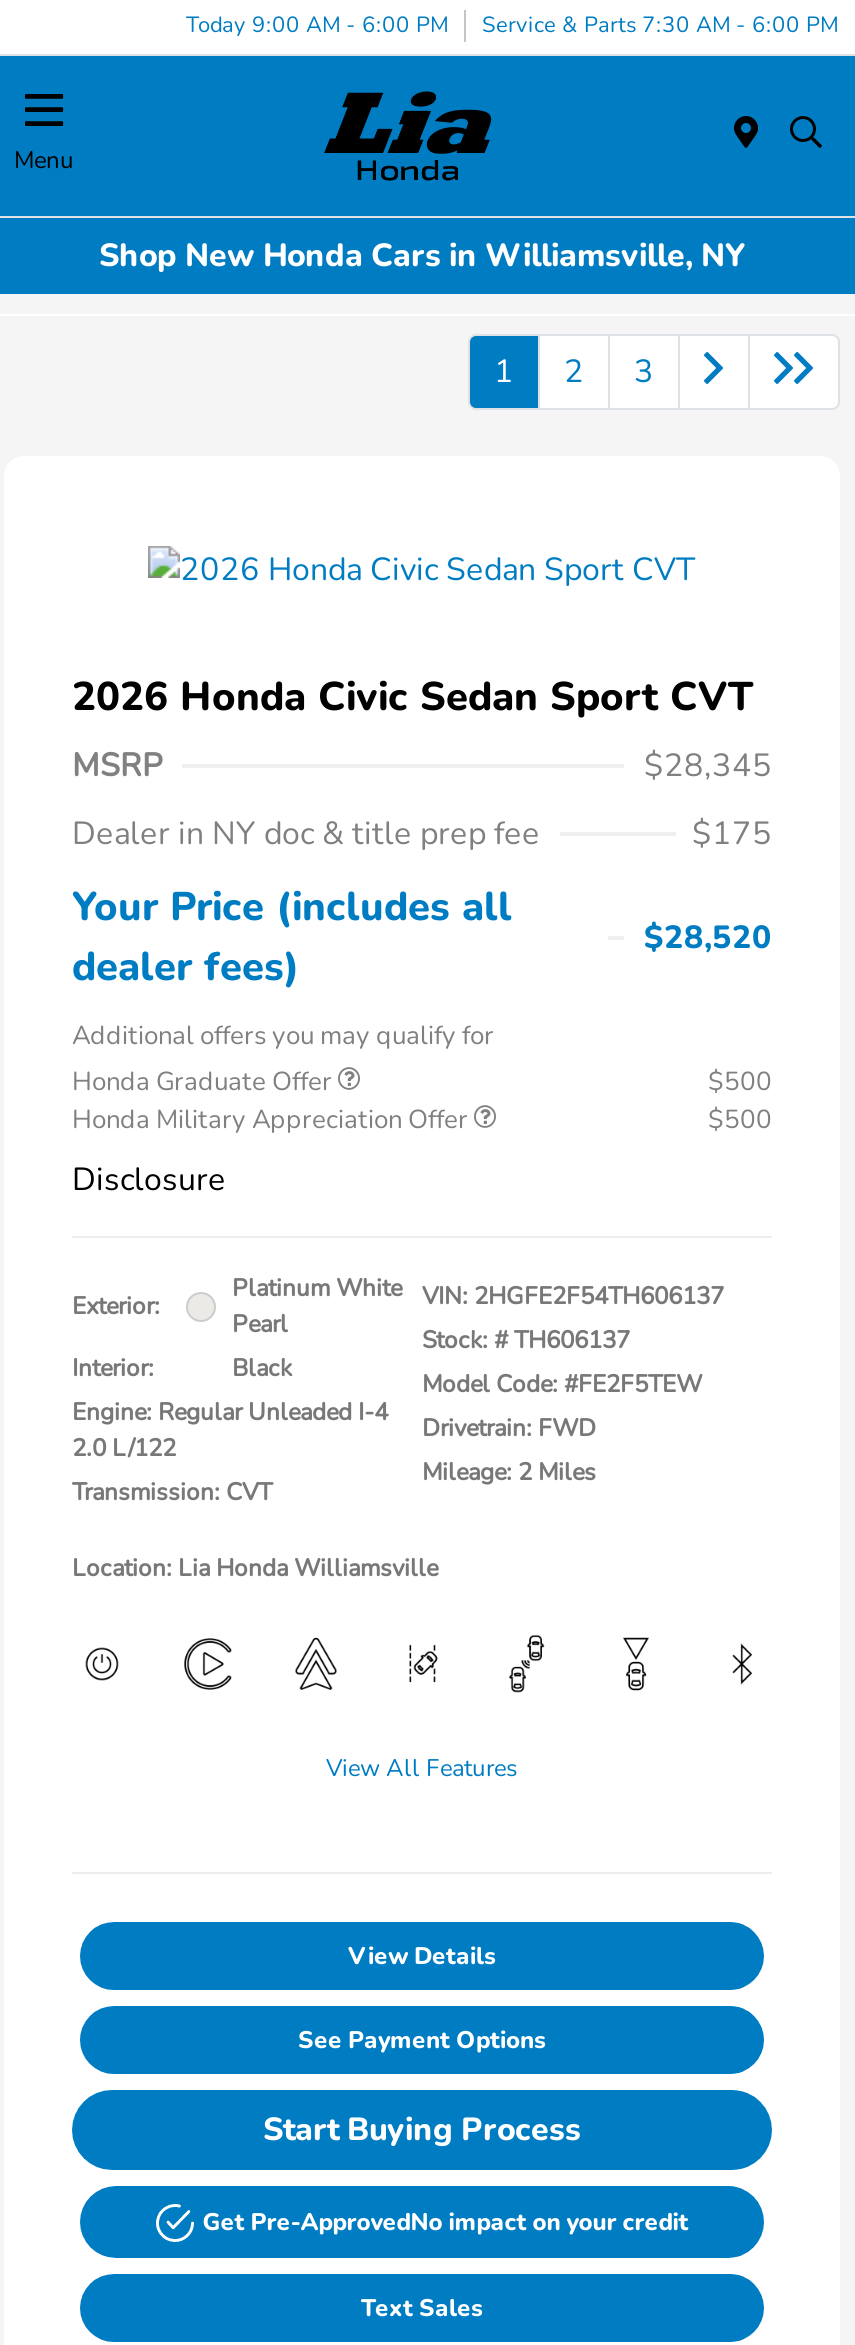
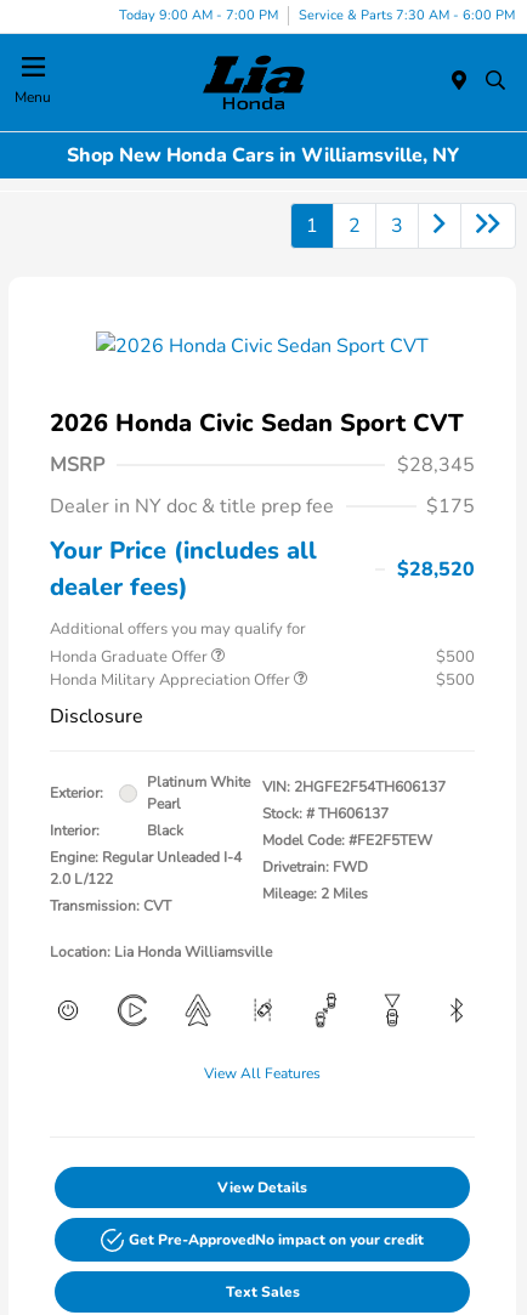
[186,9,838,39] Today 9:00 AM - 6:00 PM Service & Parts 7:30 AM - 6:00 PM -> [119,5,515,24] Today 9:00 AM - 7:00 PM Service & Parts 7:30 AM - 6:00 PM
[263,2025,581,2153] See Payment Options | Start Buying Process -> none

